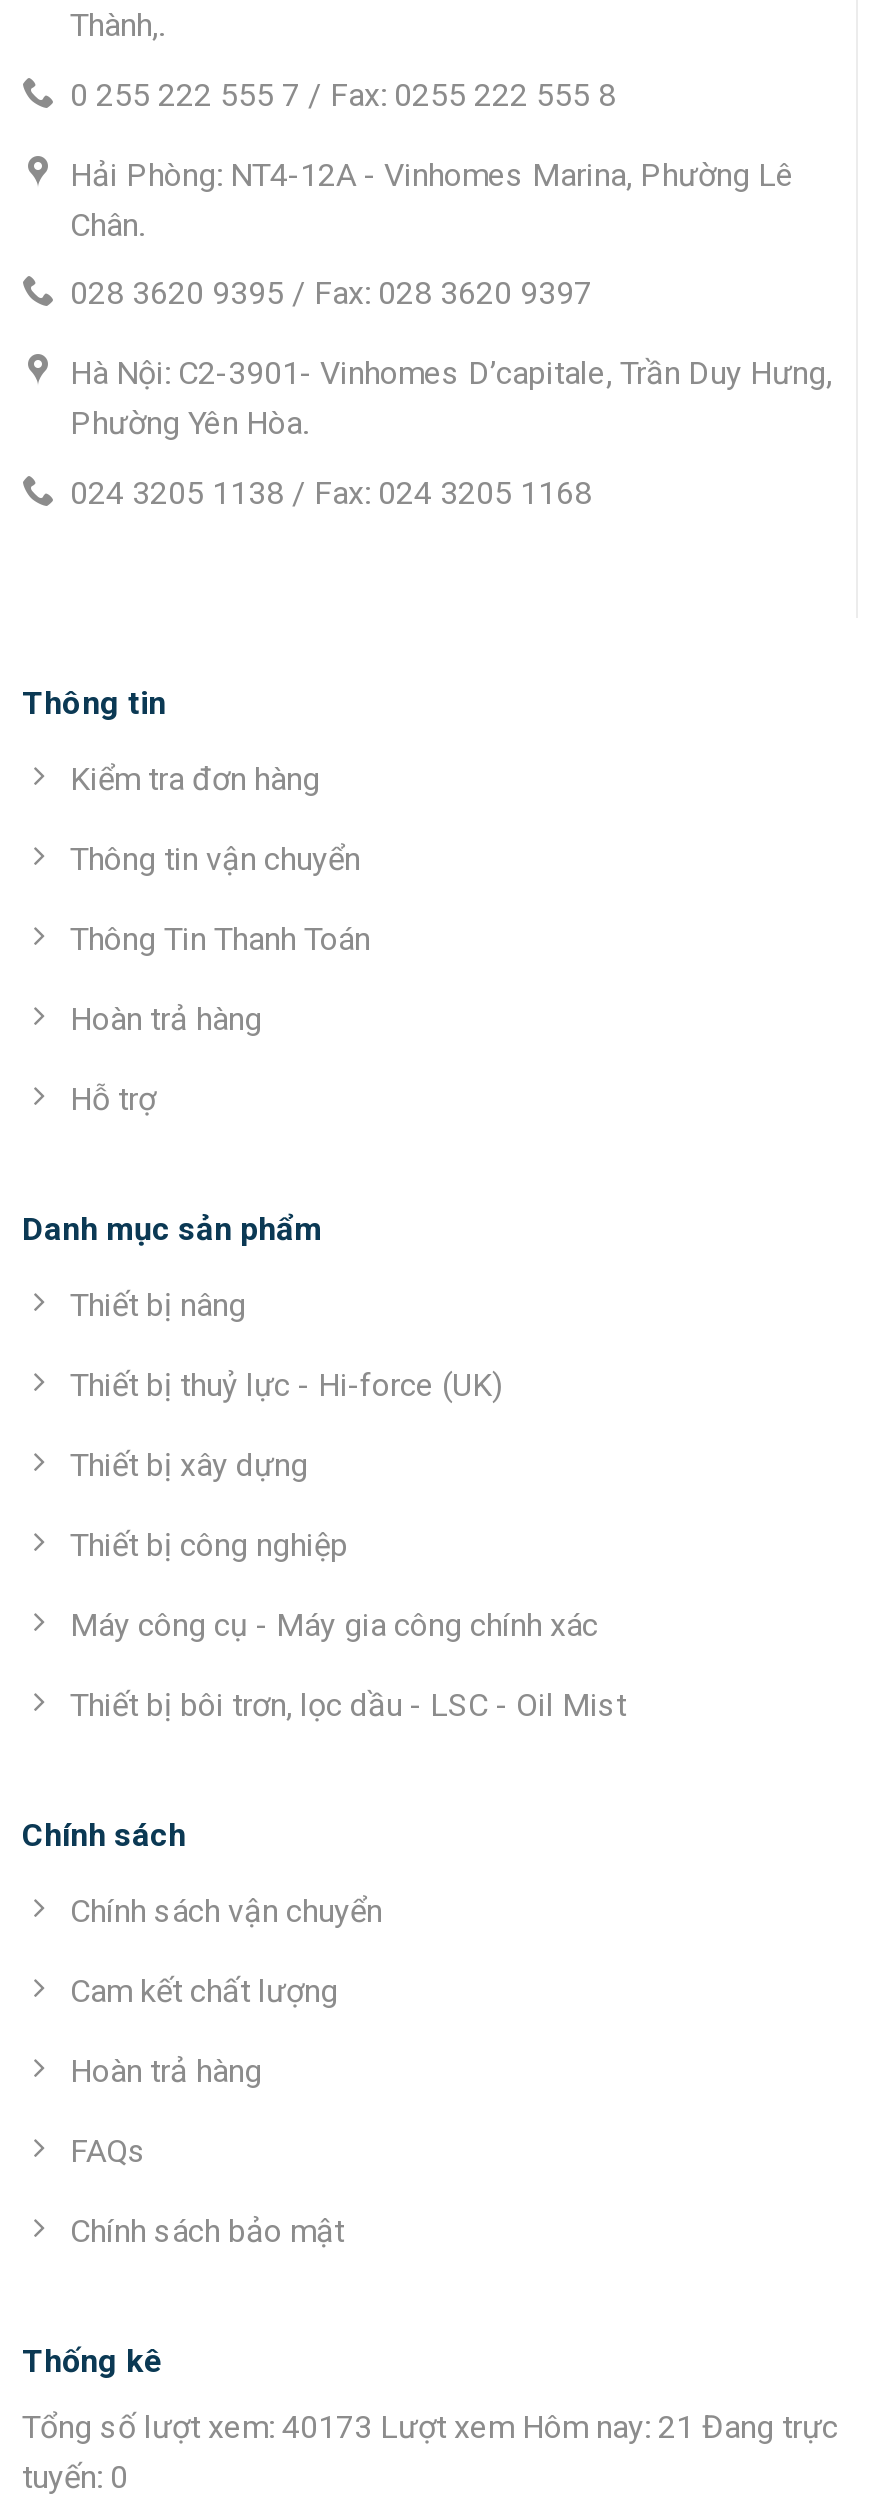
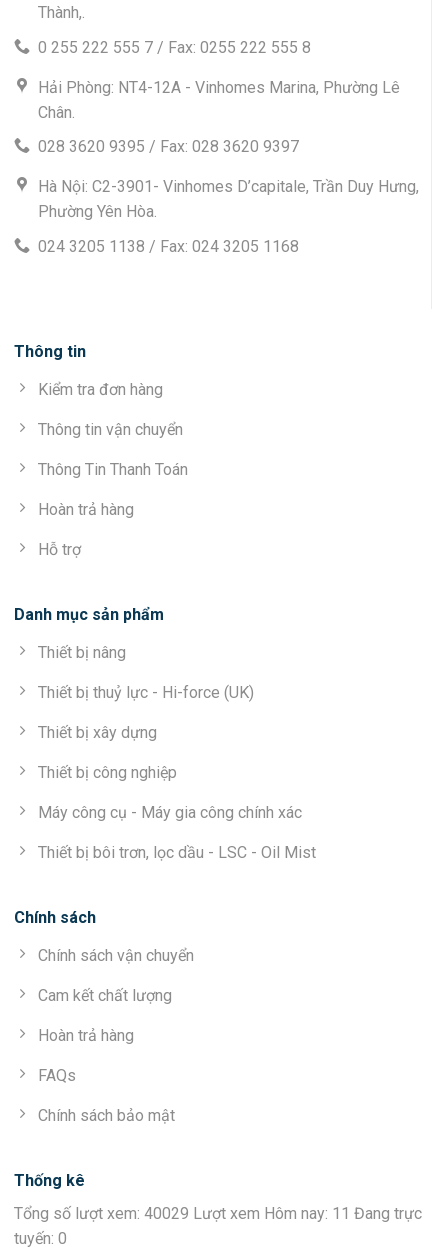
[22,2408,838,2446] Tổng số lượt xem: 40173 Lượt xem Hôm nay: 21 Đang trực -> [14,1204,422,1223] Tổng số lượt xem: 40029 Lượt xem Hôm nay: 11 Đang trực

